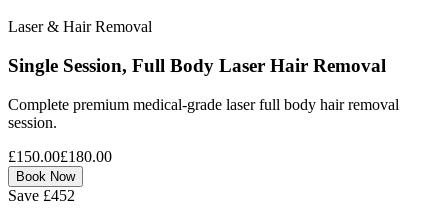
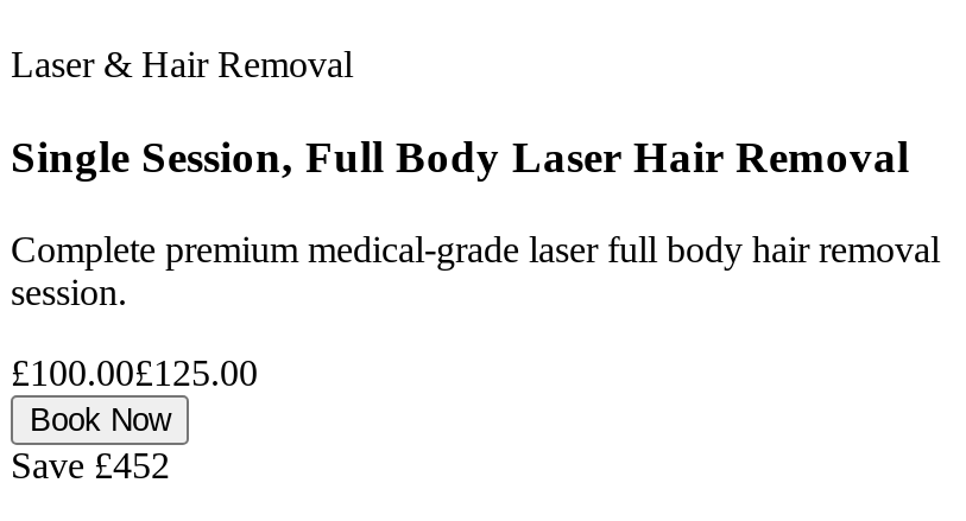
[8,148,112,165] £150.00£180.00 -> [11,352,258,392] £100.00£125.00

